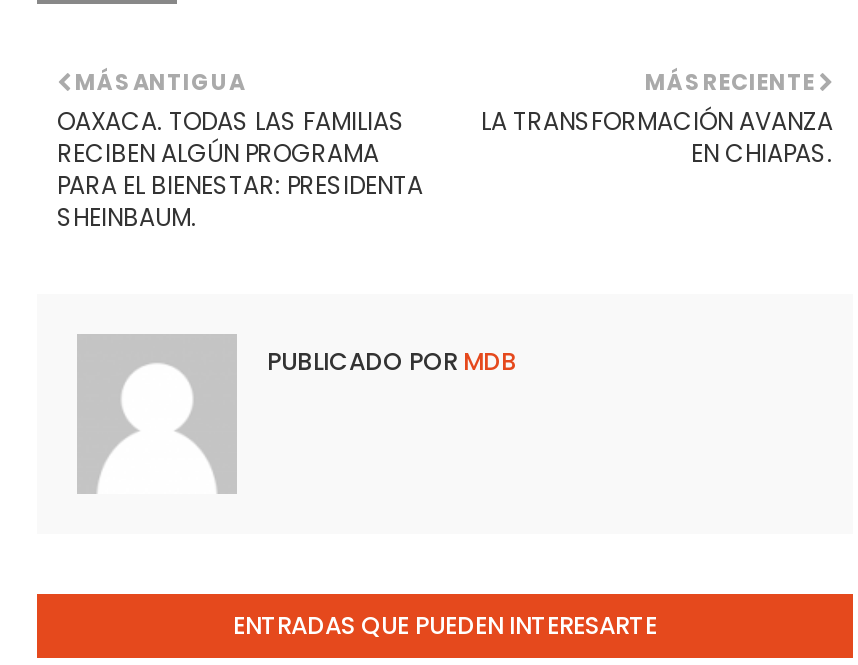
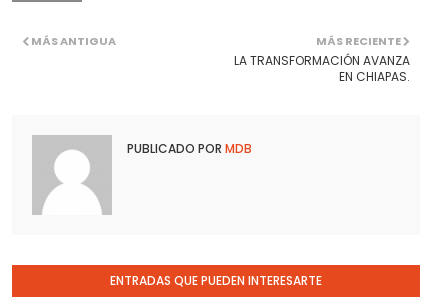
[57,104,423,234] OAXACA. TODAS LAS FAMILIAS | RECIBEN ALGÚN PROGRAMA | PARA EL BIENESTAR: PRESIDENTA | SHEINBAUM. -> none

